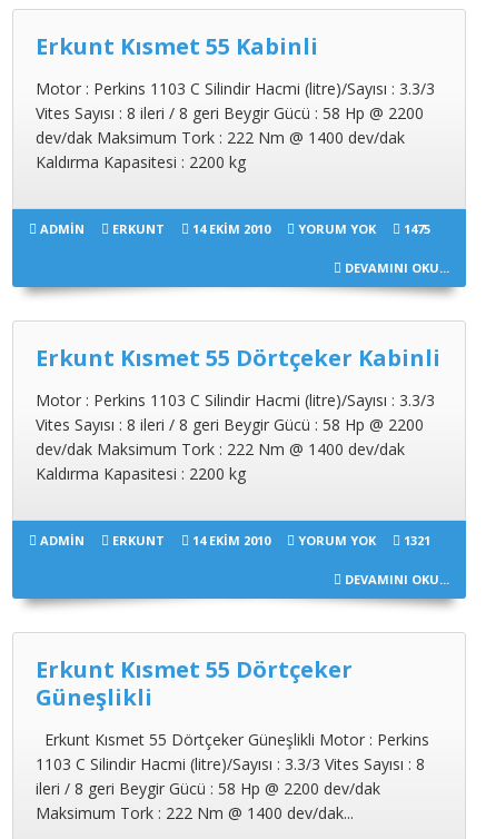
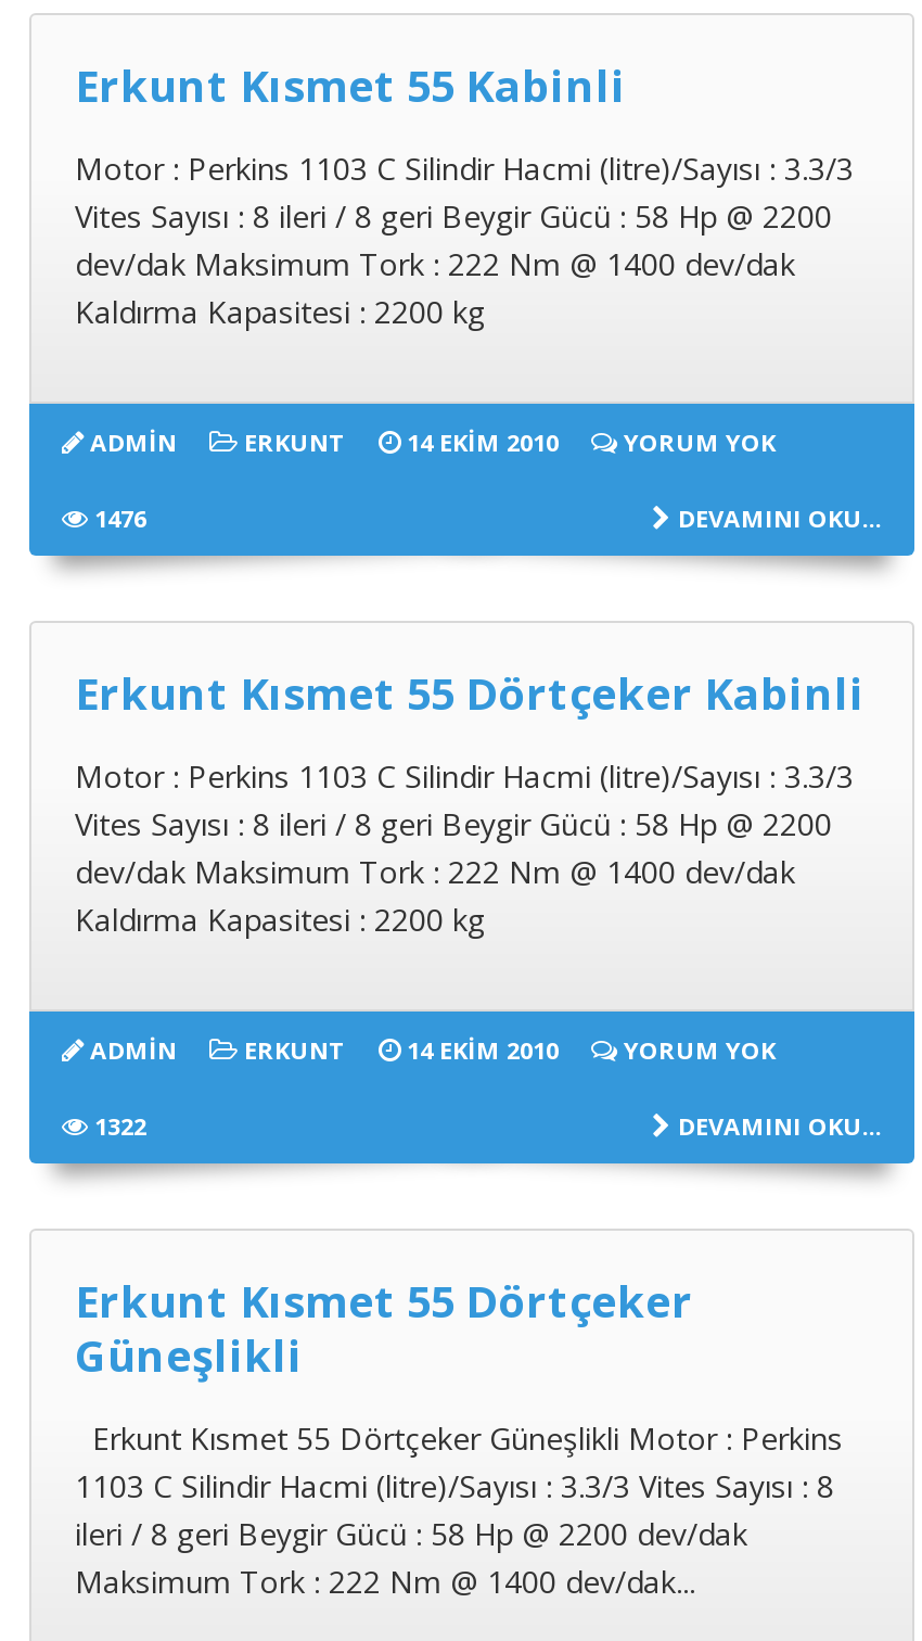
[400,220,430,237] 1475 -> [88,501,146,534] 1476
[400,532,430,549] 1321 -> [88,1109,146,1142] 1322

